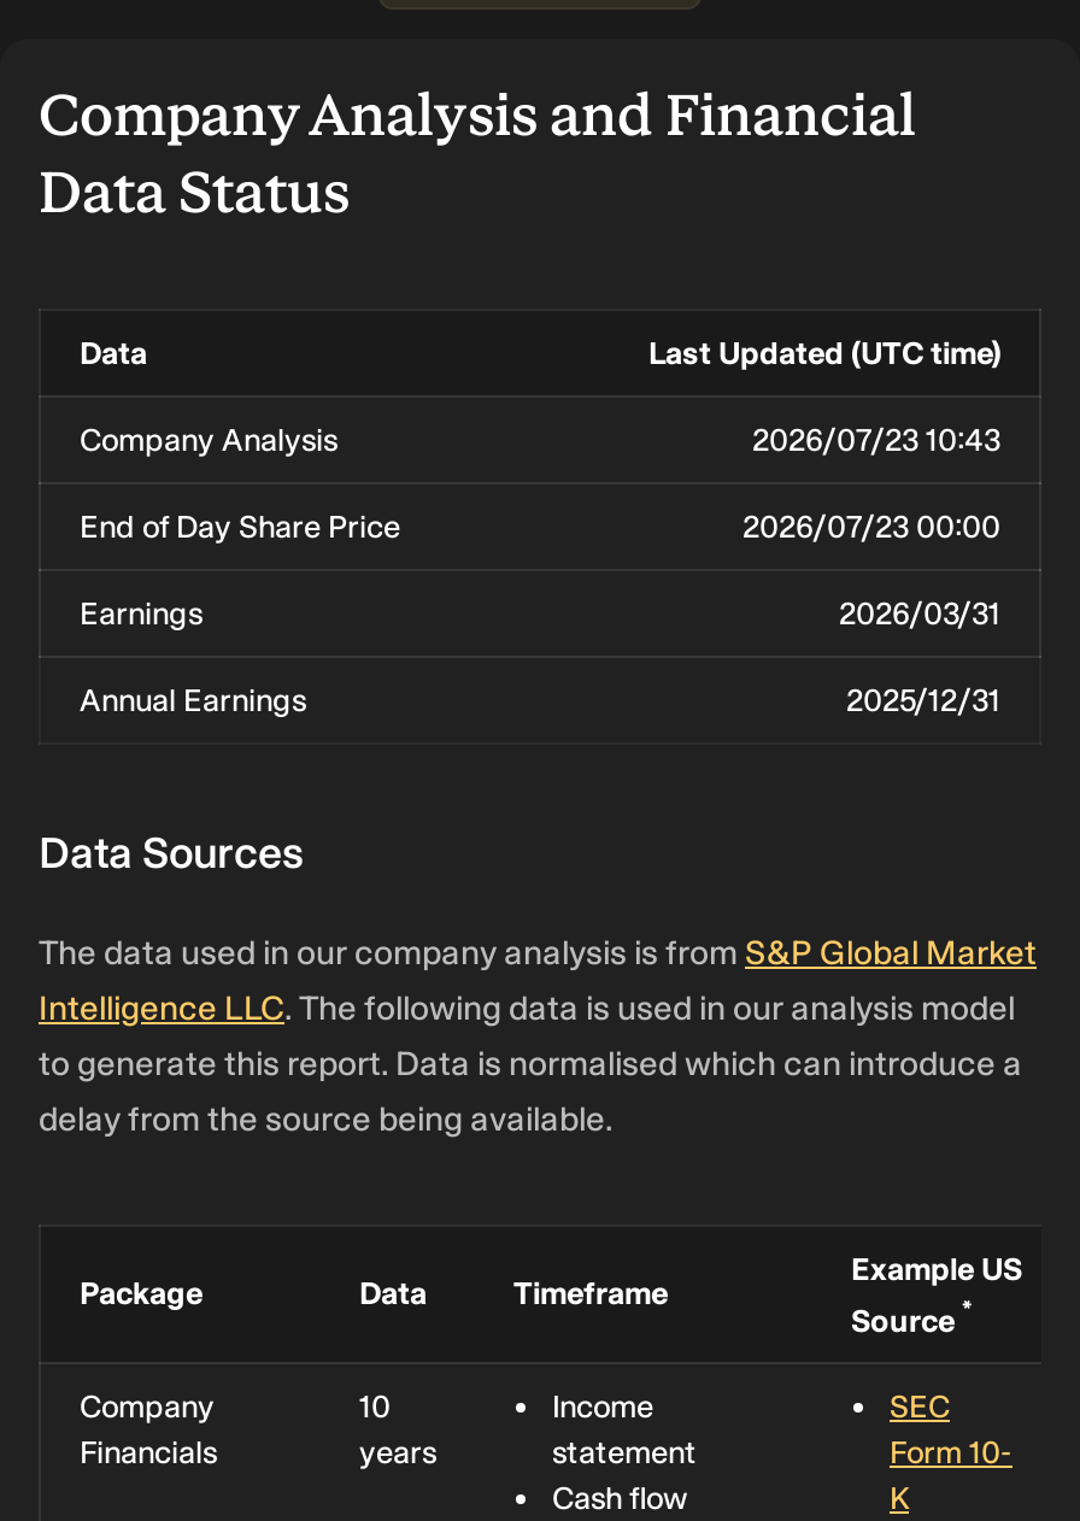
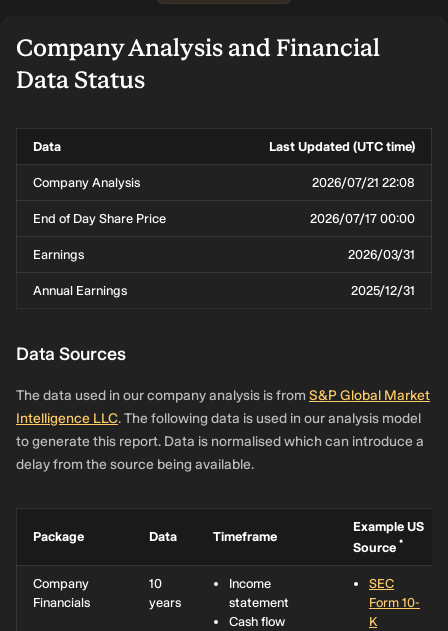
[752,421,1000,457] 2026/07/23 10:43 -> [312,175,415,190] 2026/07/21 22:08
[742,508,1000,544] 2026/07/23 00:00 -> [310,211,415,226] 2026/07/17 00:00

